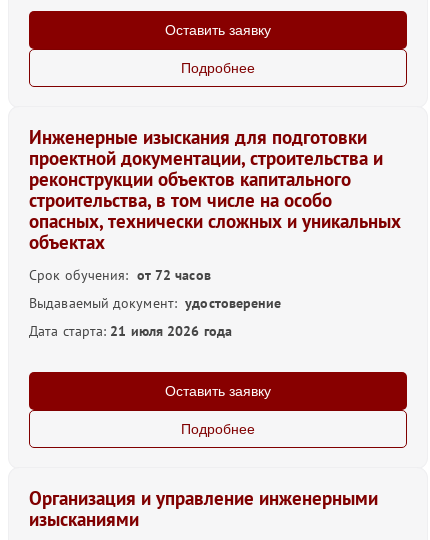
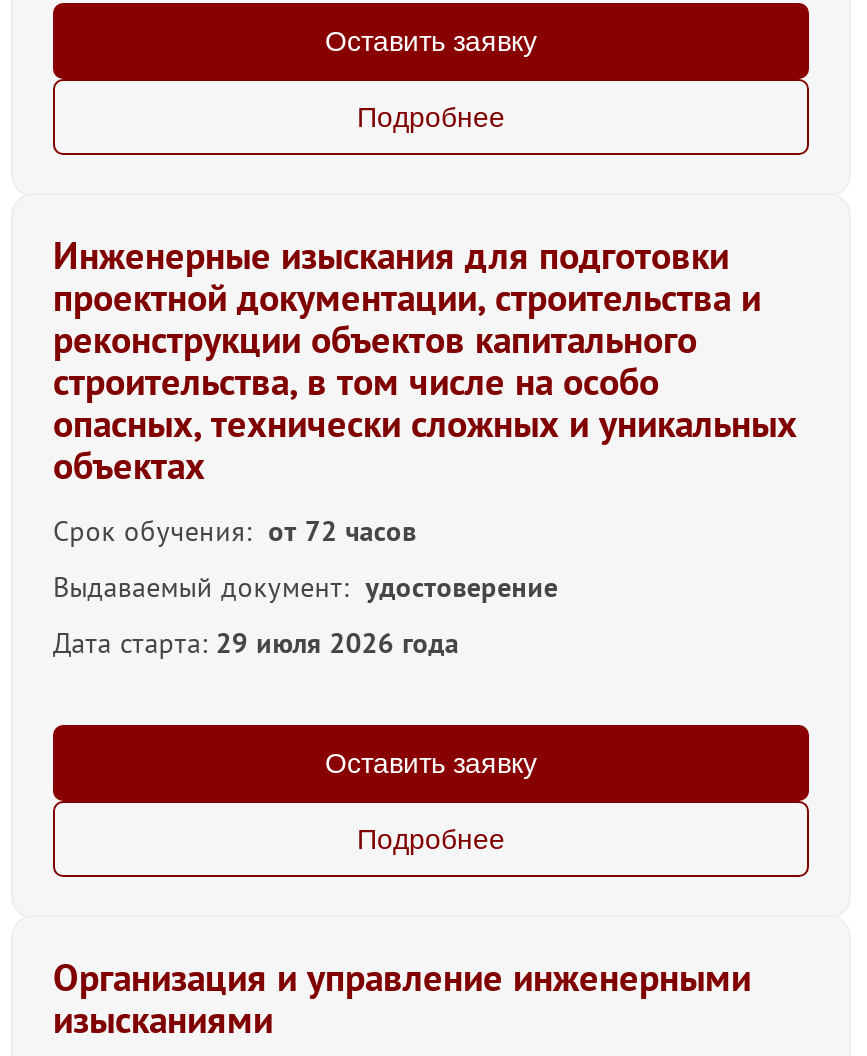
[29,322,232,340] Дата старта: 21 июля 2026 года -> [53,625,459,661] Дата старта: 29 июля 2026 года

